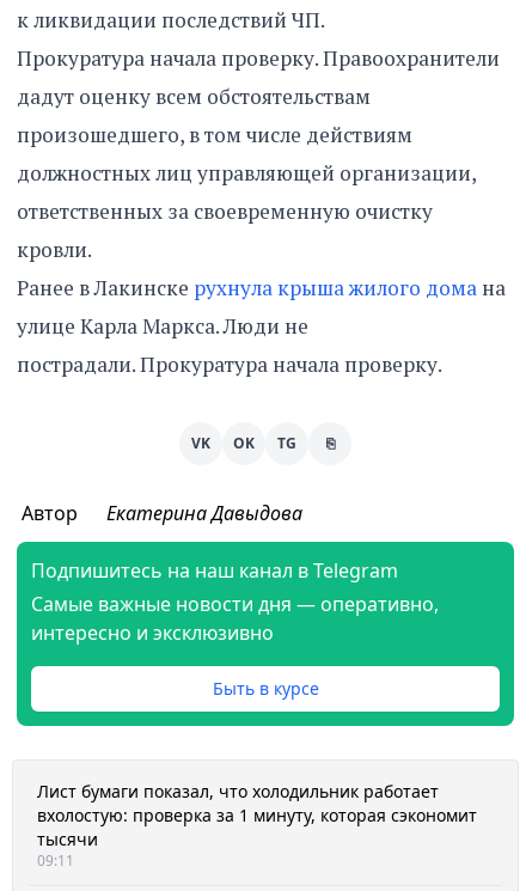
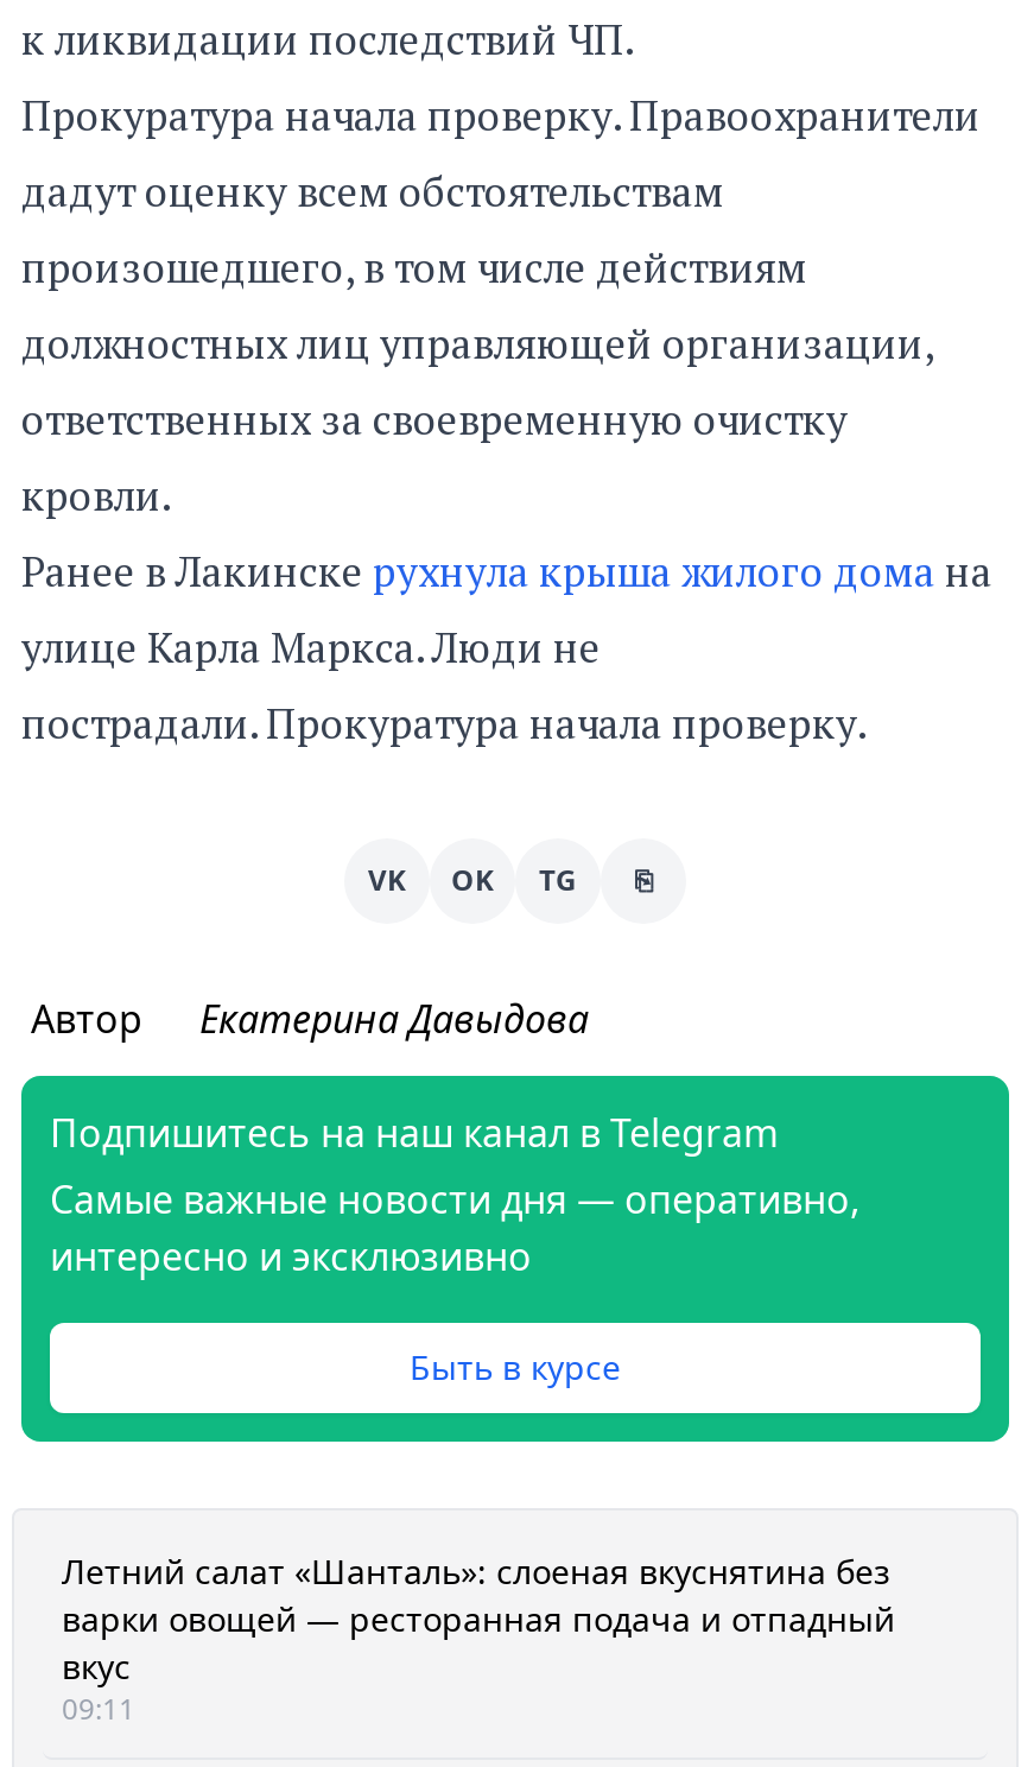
[37,780,477,850] Лист бумаги показал, что холодильник работает | вхолостую: проверка за 1 минуту, которая сэкономит | тысячи -> [62,1548,895,1689] Летний салат «Шанталь»: слоеная вкуснятина без | варки овощей — ресторанная подача и отпадный | вкус

